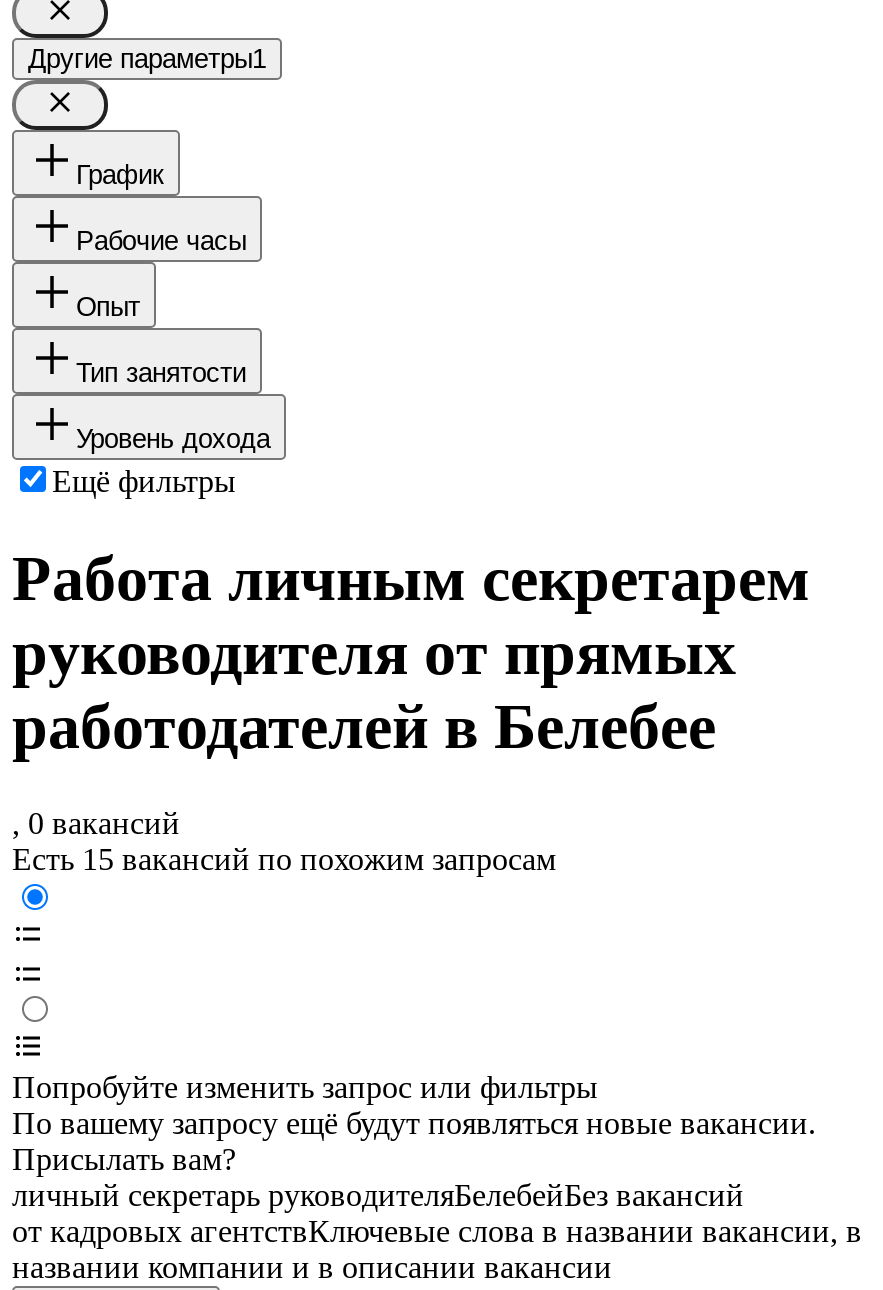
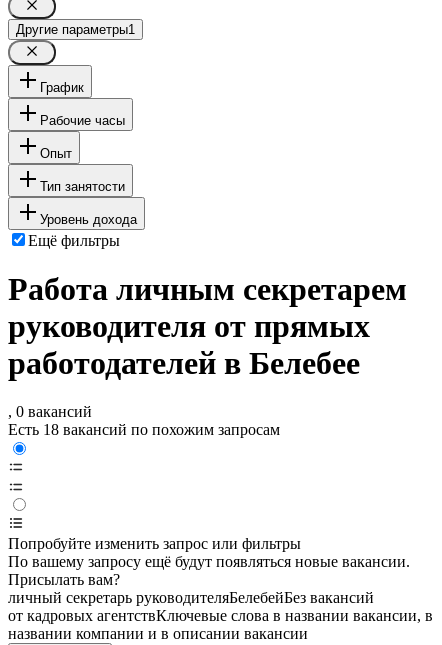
[12,843,556,877] Есть 15 вакансий по похожим запросам -> [8,421,280,438] Есть 18 вакансий по похожим запросам

